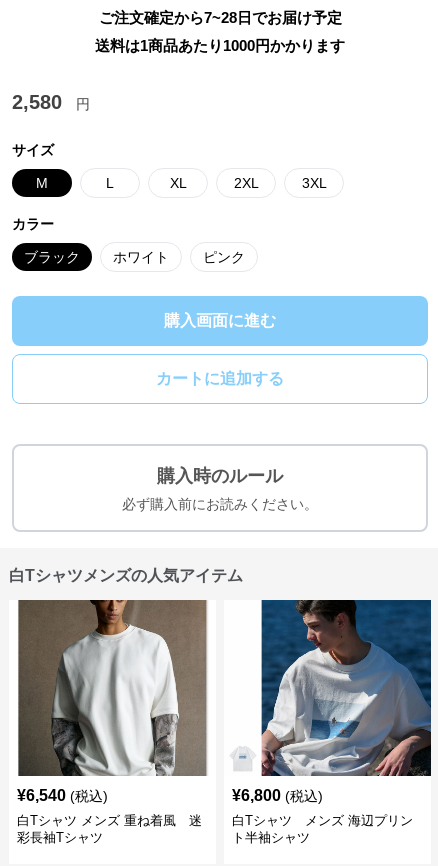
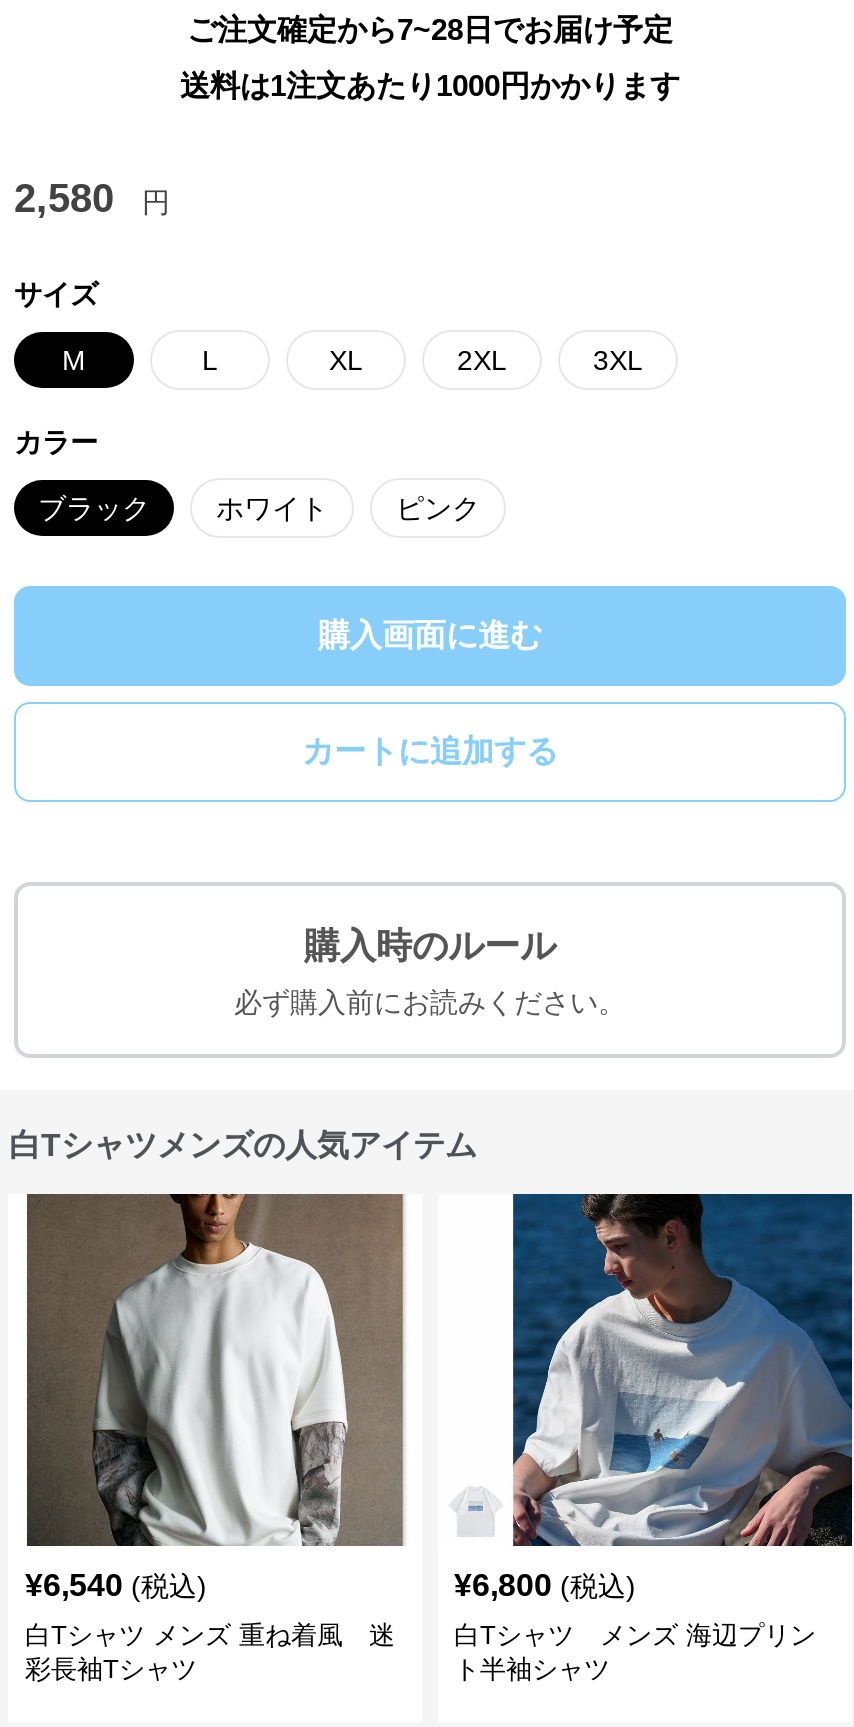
[95,37,345,54] 送料は1商品あたり1000円かかります -> [180,68,680,102] 送料は1注文あたり1000円かかります

